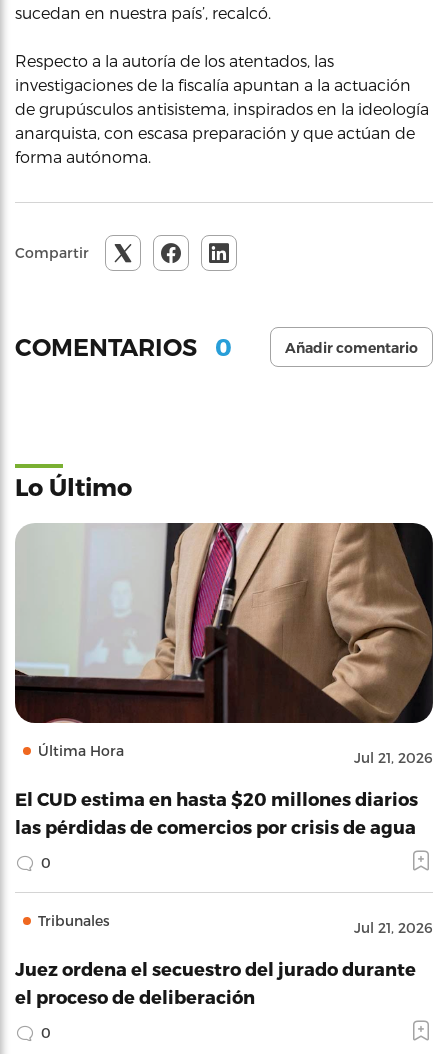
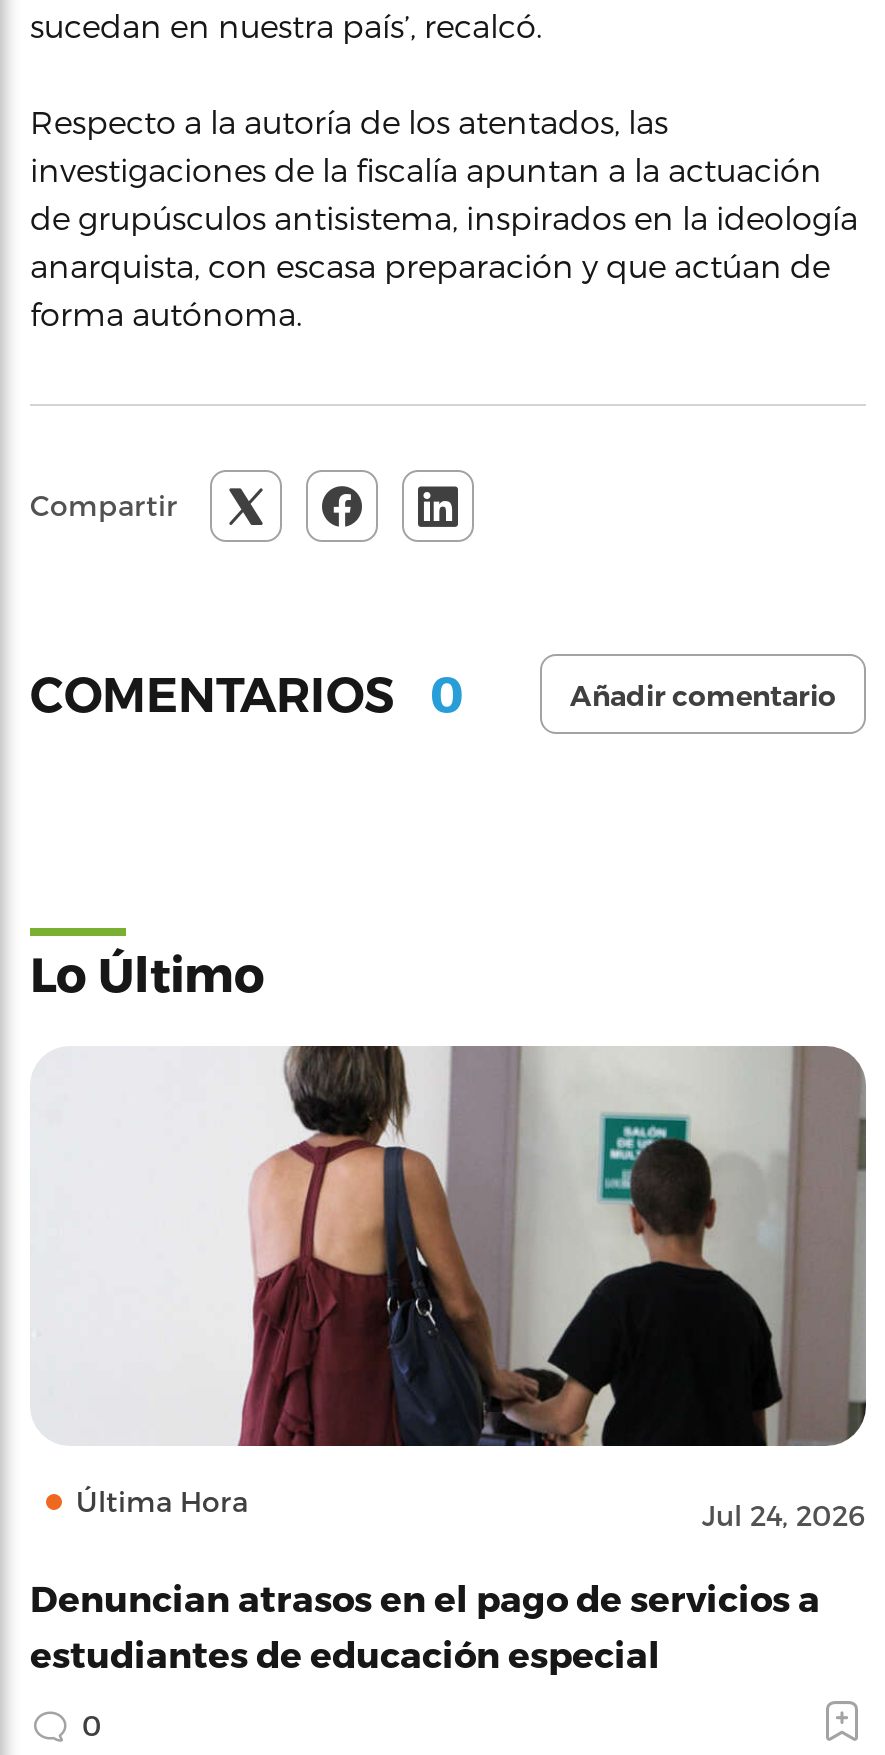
[14,522,433,1007] [image] | Jul 21, 2026 | El CUD estima en hasta $20 millones diarios | las pérdidas de comercios por crisis de agua | 0 | Tribunales | Jul 21, 2026 | Juez ordena el secuestro del jurado durante | el proceso de deliberación -> [30,1044,866,1674] [image] | Jul 24, 2026 | Denuncian atrasos en el pago de servicios a | estudiantes de educación especial

